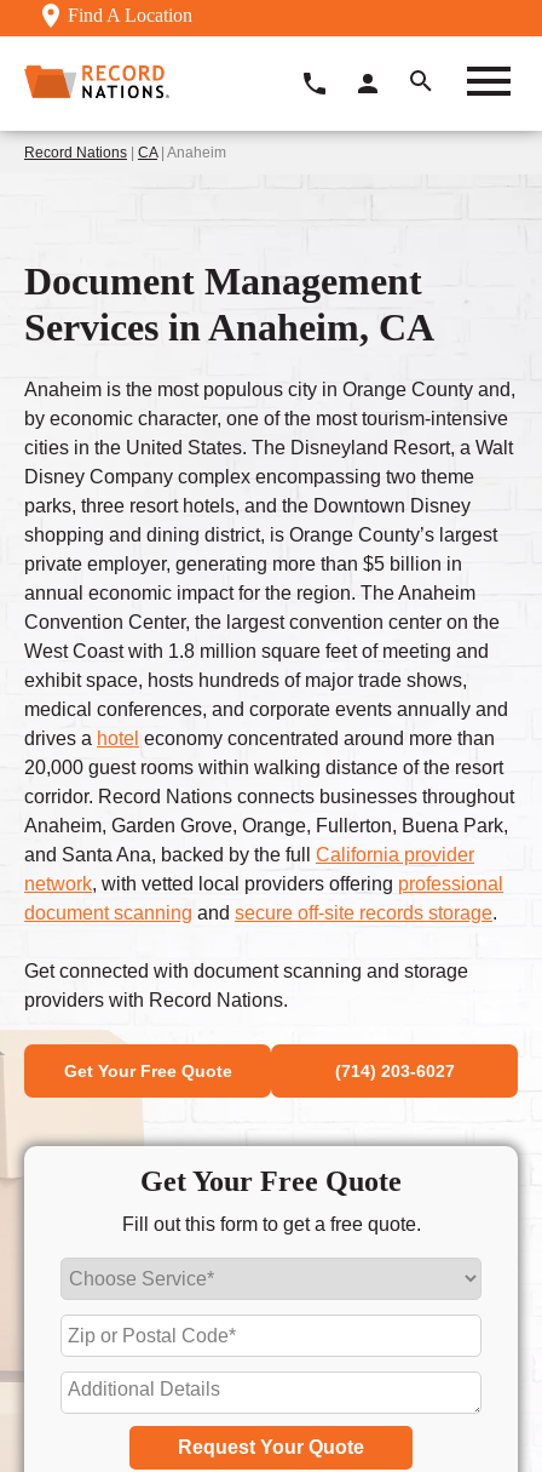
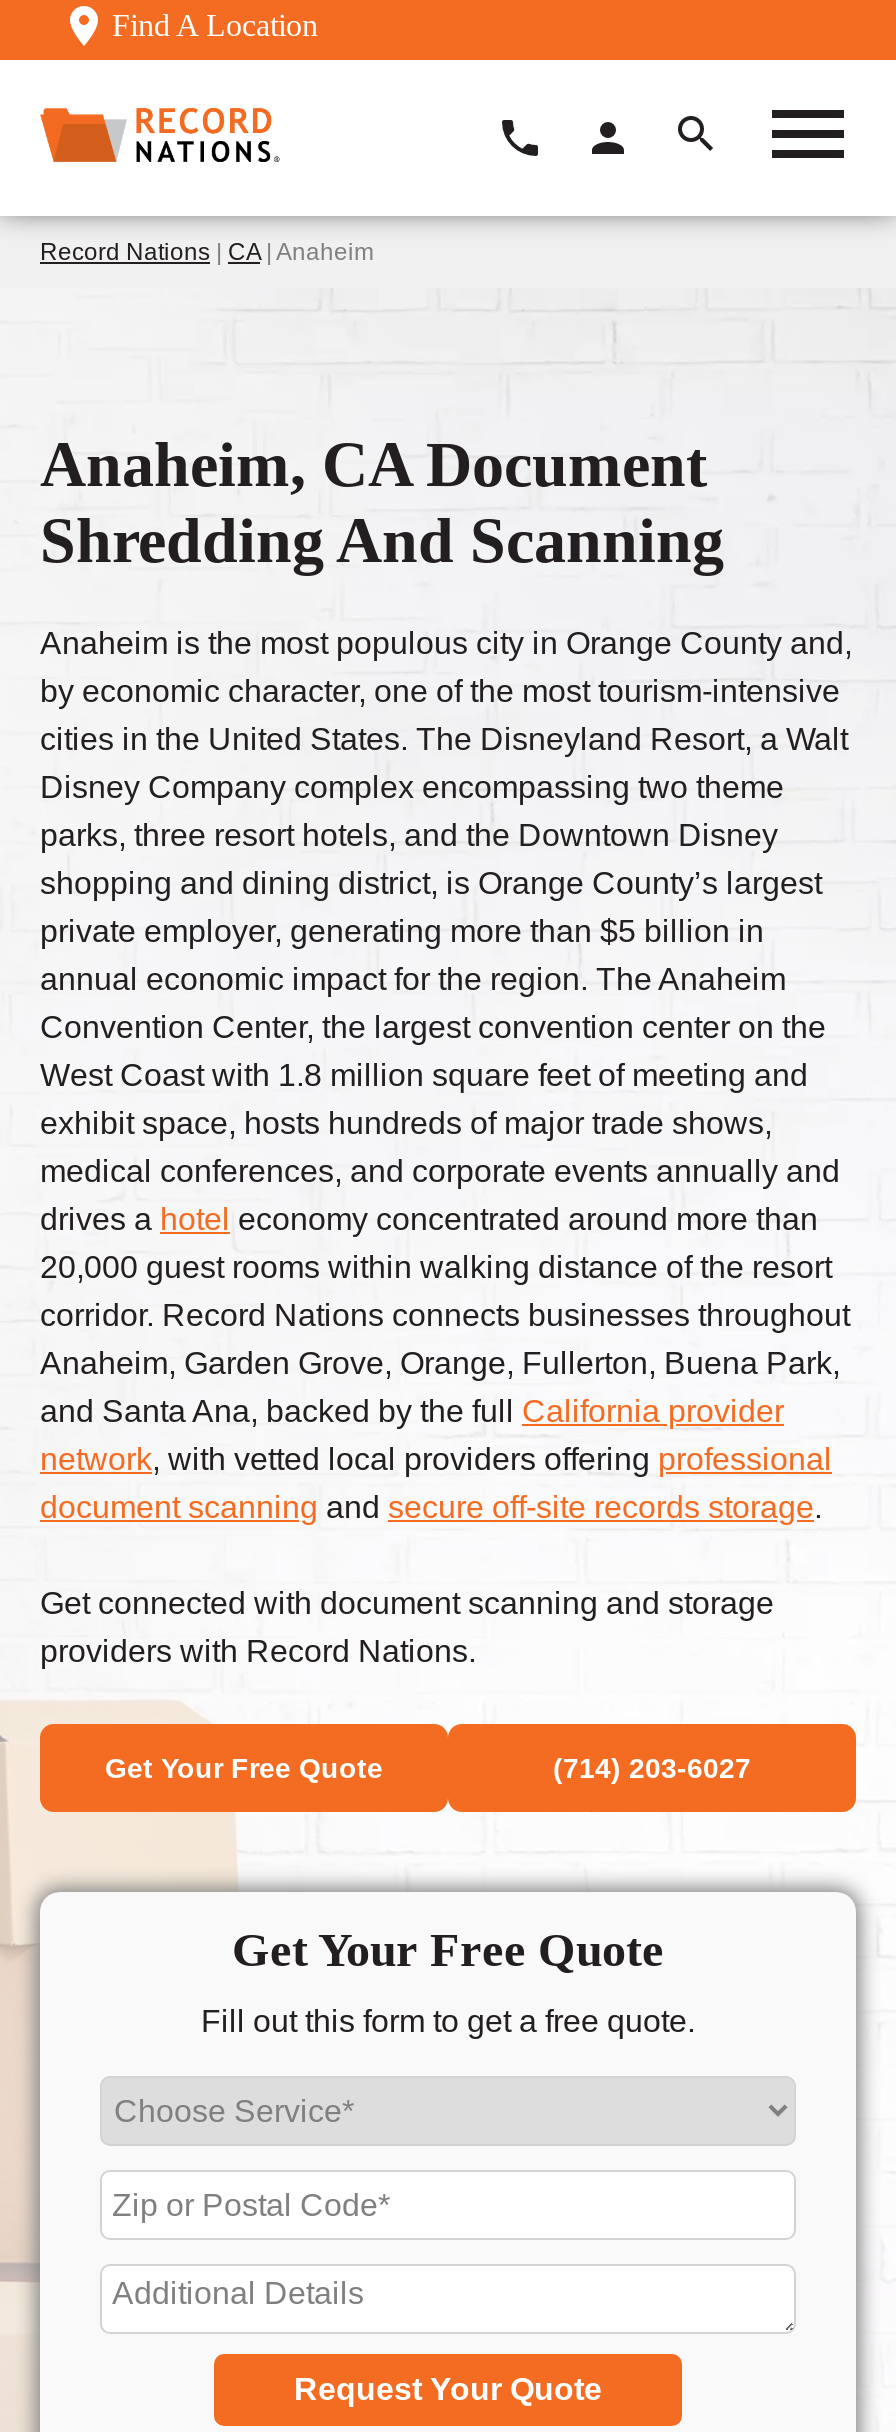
[24,259,434,349] Document Management | Services in Anaheim, CA -> [40,428,724,576] Anaheim, CA Document | Shredding And Scanning

